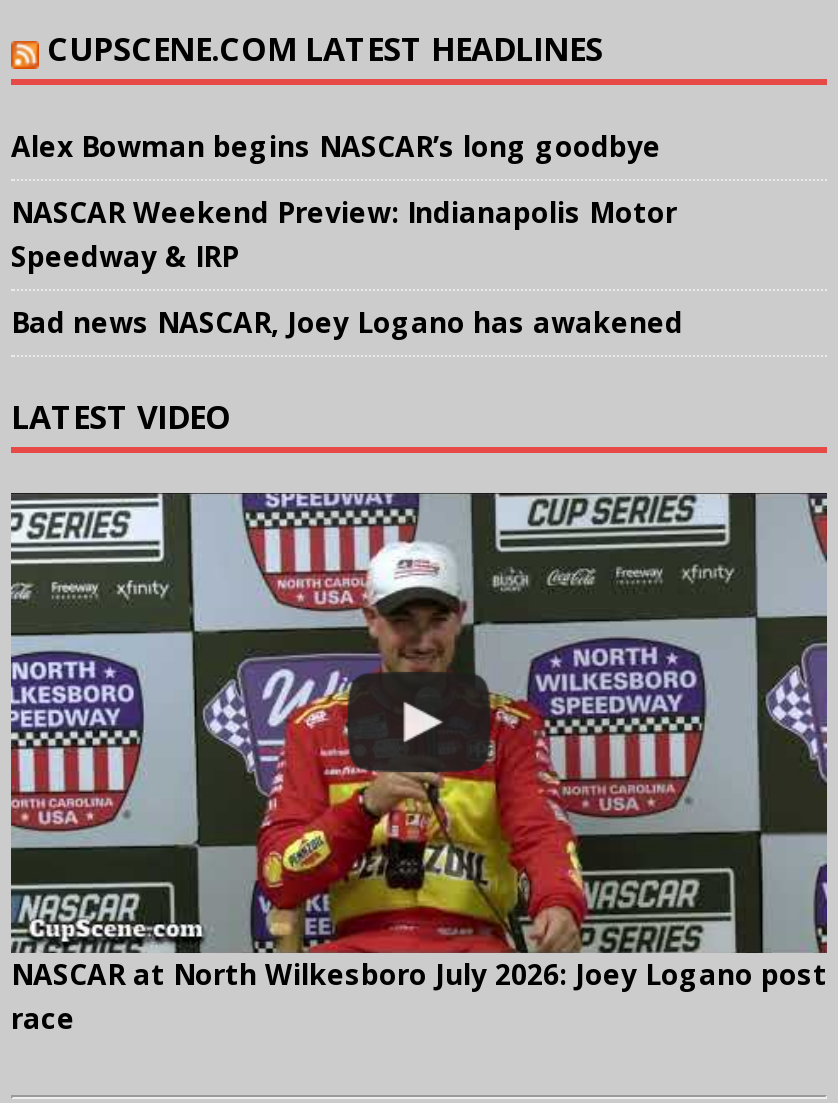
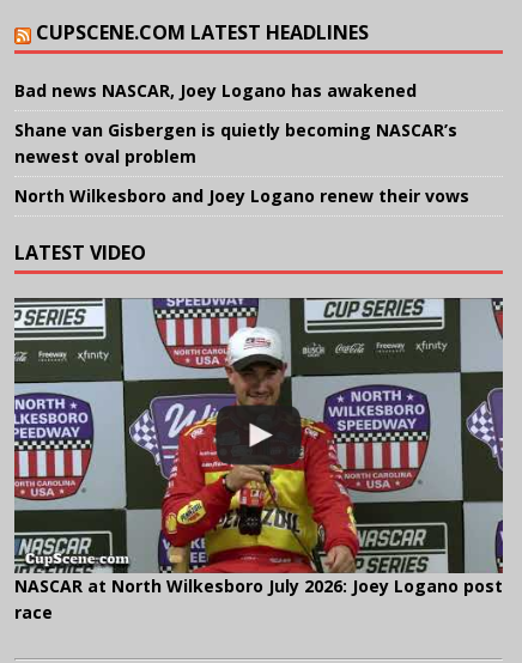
[11,127,677,275] Alex Bowman begins NASCAR’s long goodbye | NASCAR Weekend Preview: Indianapolis Motor | Speedway & IRP -> none
moved [11,303,683,341] -> [14,79,417,102]: Bad news NASCAR, Joey Logano has awakened
none -> [14,118,469,207] Shane van Gisbergen is quietly becoming NASCAR’s | newest oval problem | North Wilkesboro and Joey Logano renew their vows

